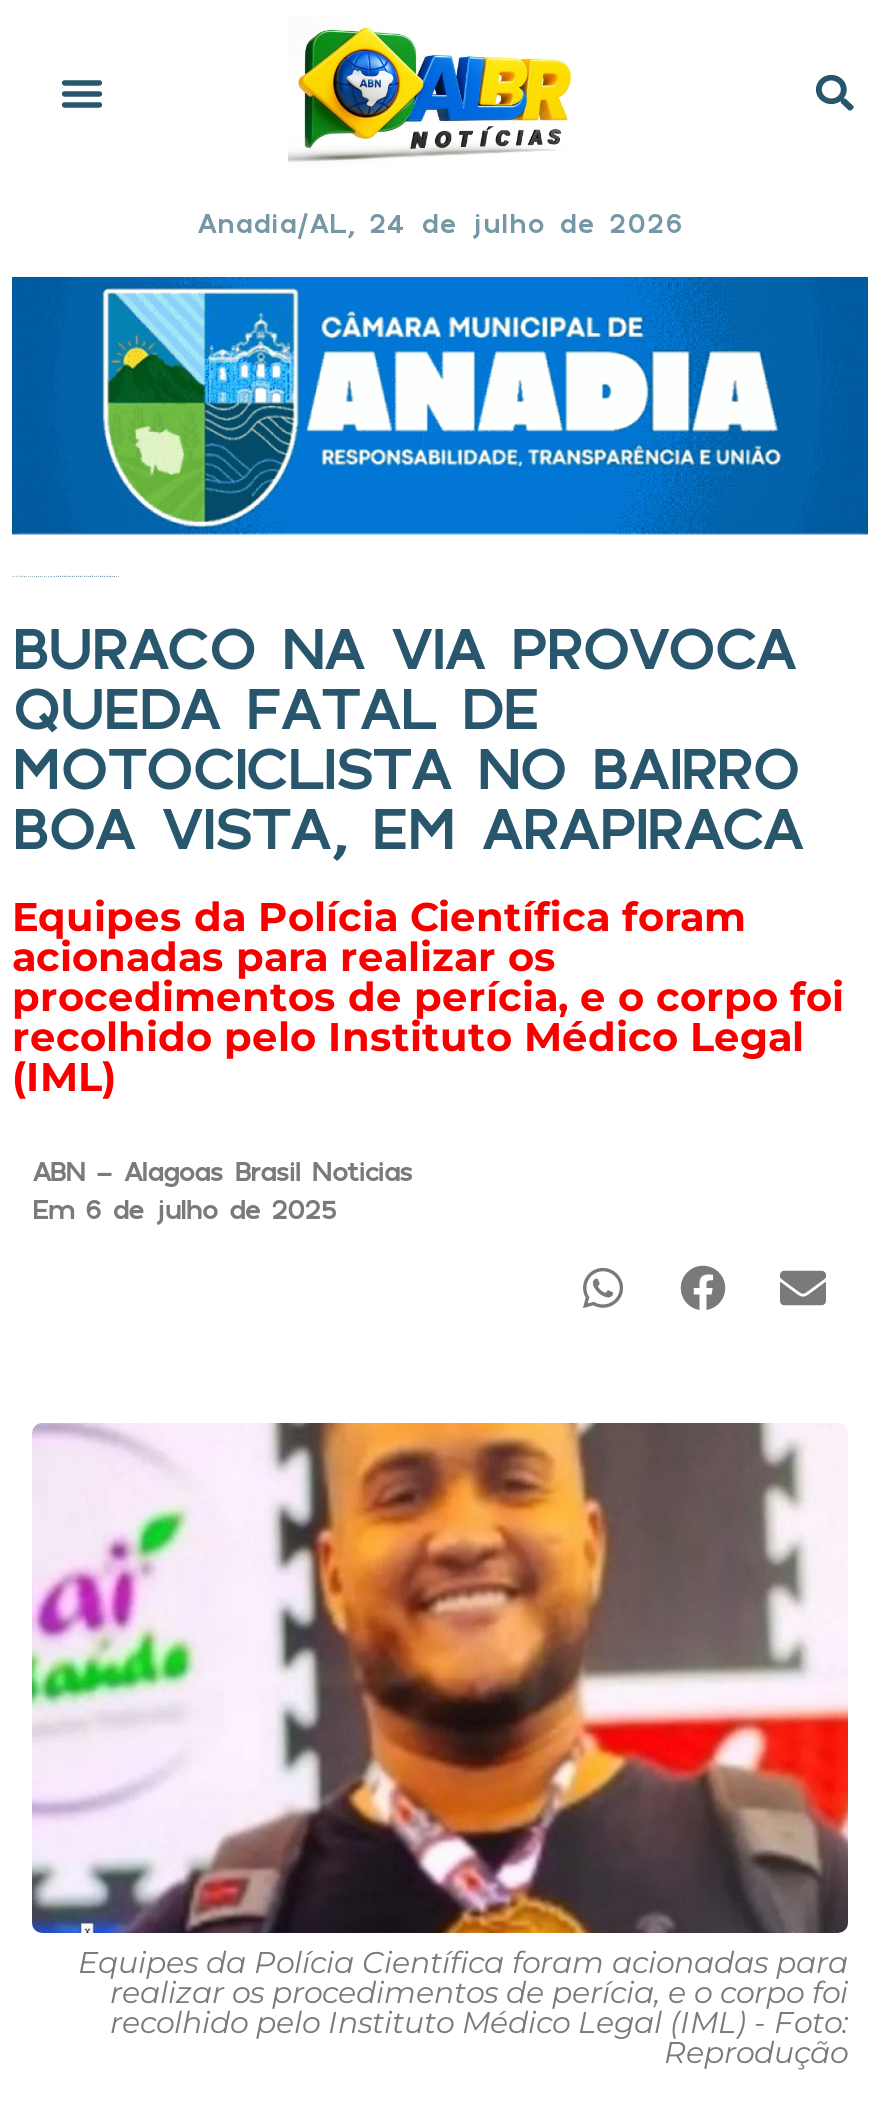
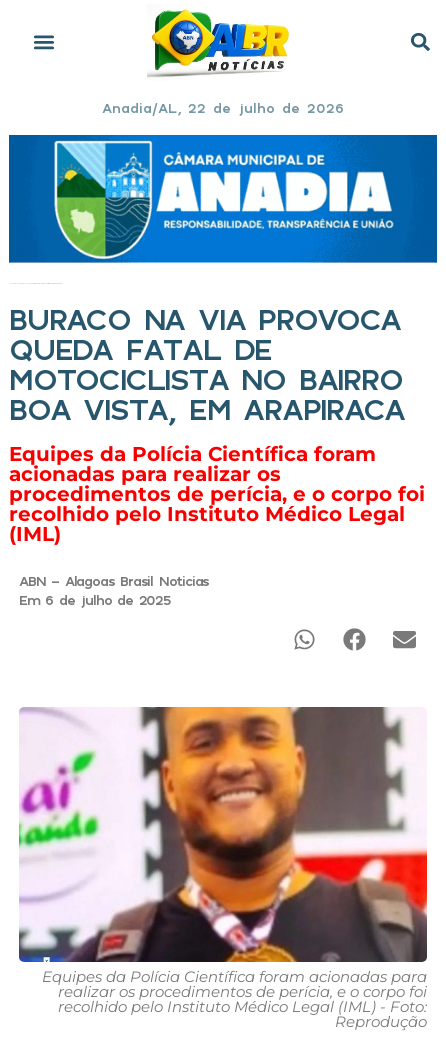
[197,205,683,239] Anadia/AL, 24 de julho de 2026 -> [102,98,344,115] Anadia/AL, 22 de julho de 2026

